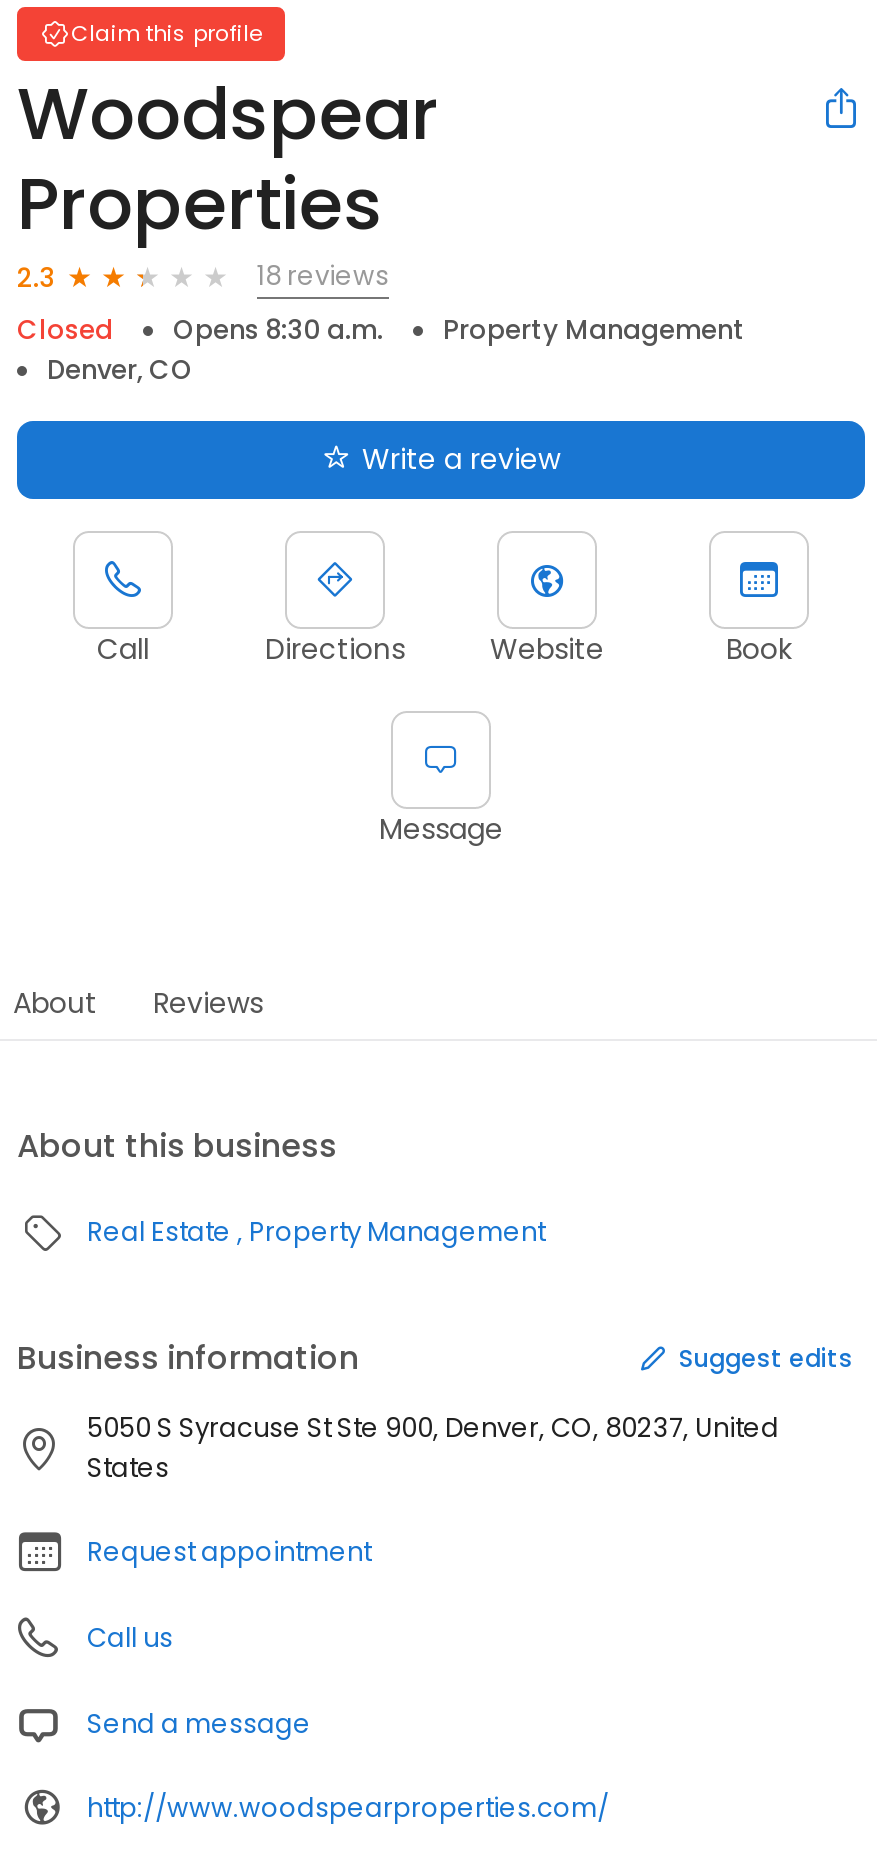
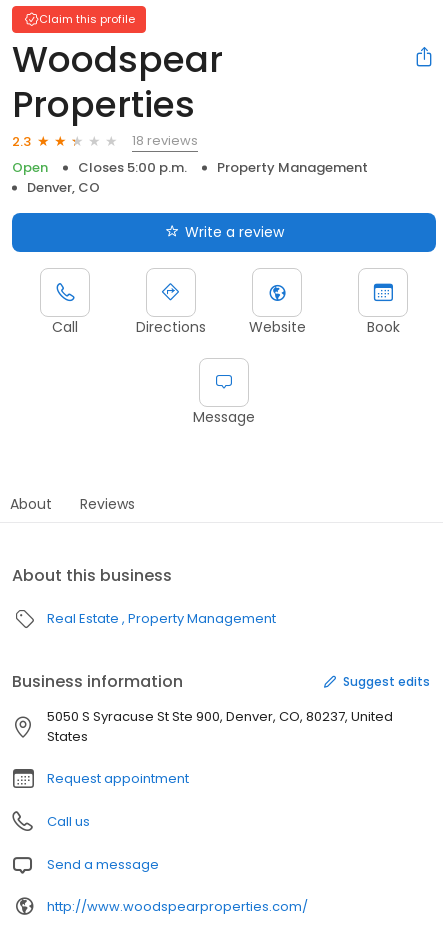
[17,311,383,349] Closed | Opens 8:30 a.m. -> [12,158,187,177] Open | Closes 5:00 p.m.

